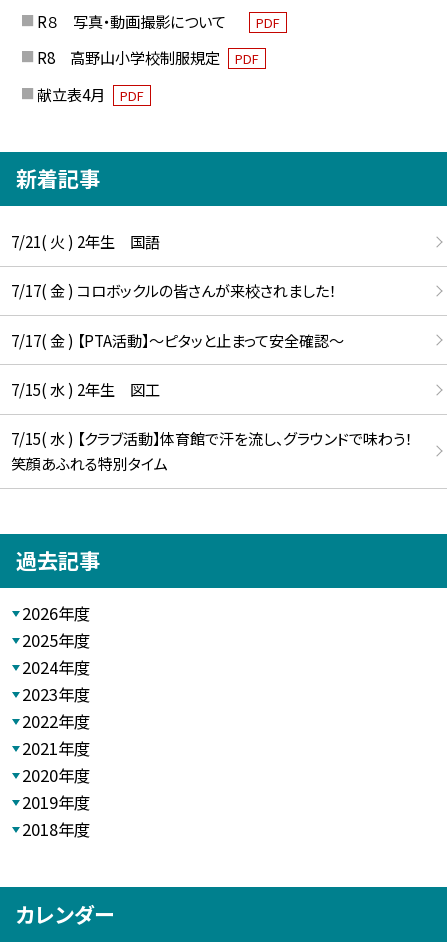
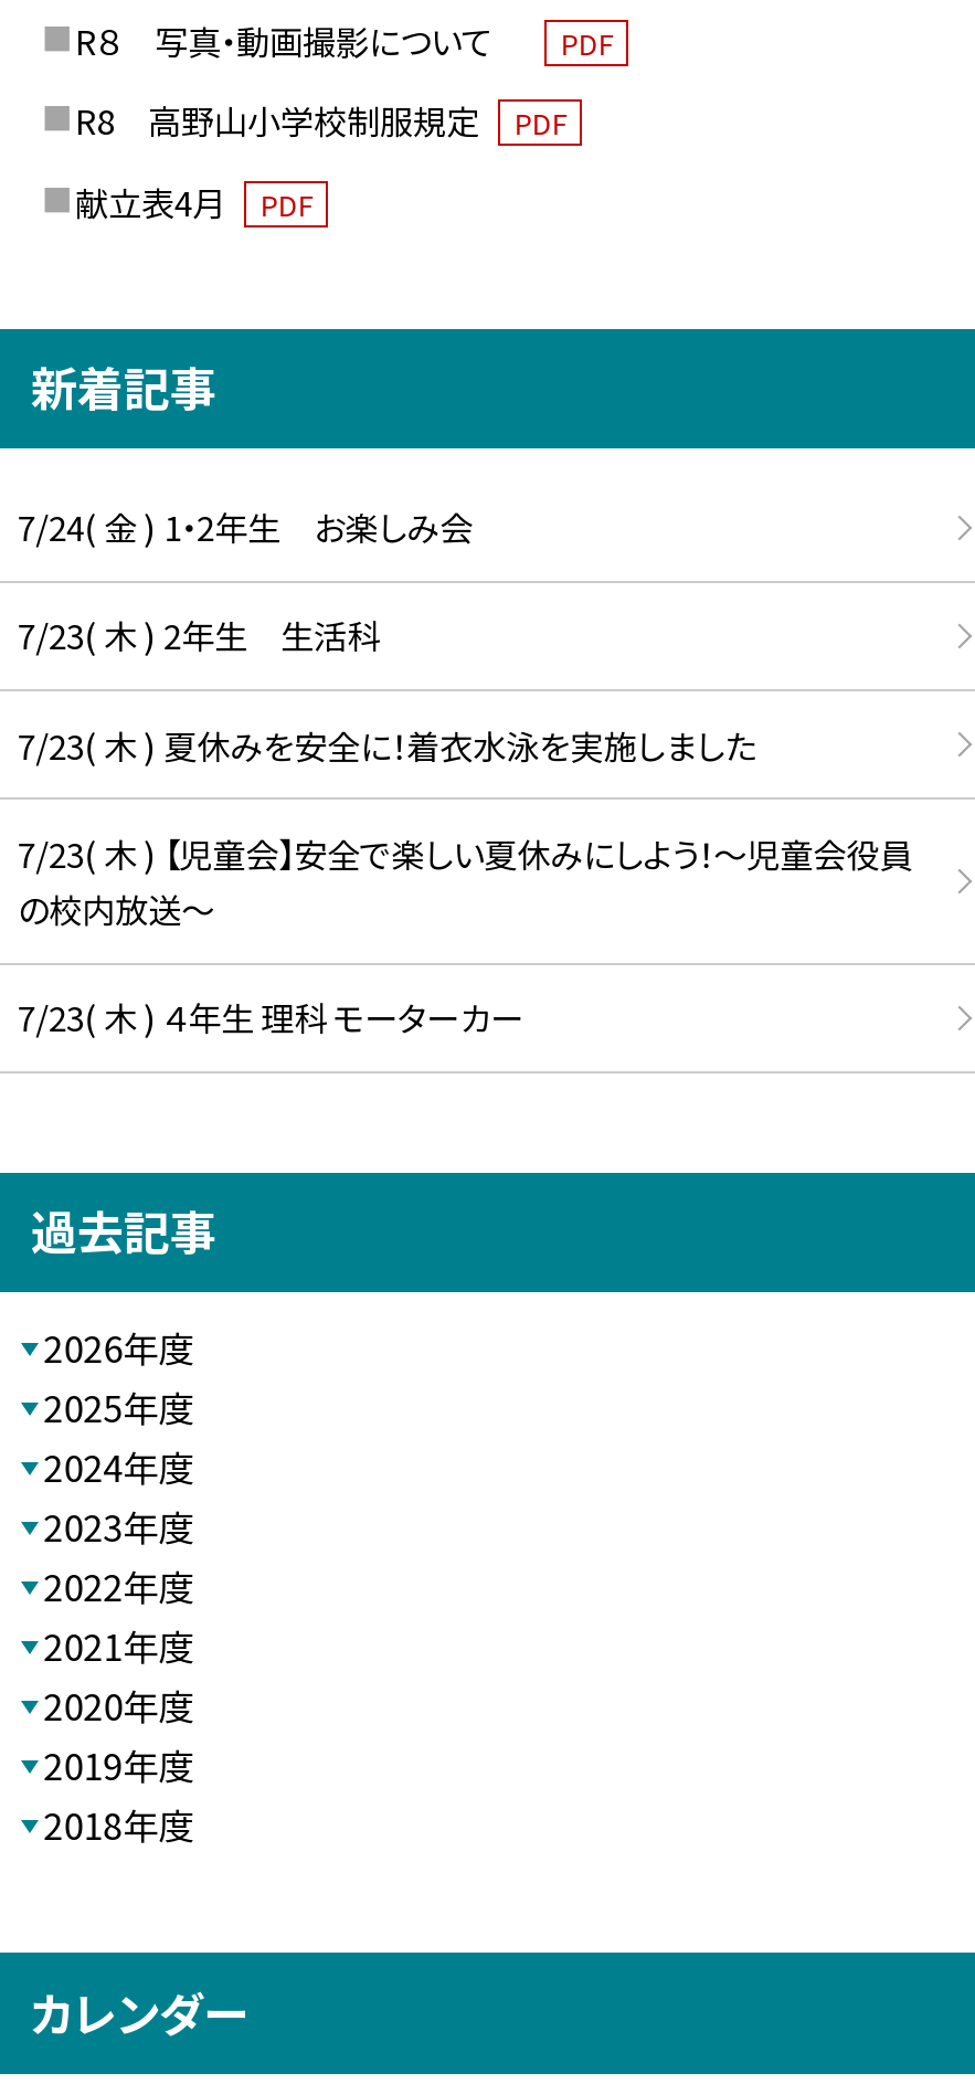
[11,230,160,252] 7/21( 火 ) 2年生 国語 -> [18,502,473,550] 7/24( 金 ) 1・2年生 お楽しみ会
[11,279,336,301] 7/17( 金 ) コロボックルの皆さんが来校されました！ -> [18,611,380,659] 7/23( 木 ) 2年生 生活科
[11,329,344,351] 7/17( 金 ) 【PTA活動】～ピタッと止まって安全確認～ -> [18,720,755,768] 7/23( 木 ) 夏休みを安全に！着衣水泳を実施しました
[11,378,160,400] 7/15( 水 ) 2年生 図工 -> [18,828,912,932] 7/23( 木 ) 【児童会】安全で楽しい夏休みにしよう！～児童会役員 | の校内放送～
[11,427,412,474] 7/15( 水 ) 【クラブ活動】体育館で汗を流し、グラウンドで味わう！ | 笑顔あふれる特別タイム -> [18,992,524,1041] 7/23( 木 ) ４年生 理科 モーターカー

